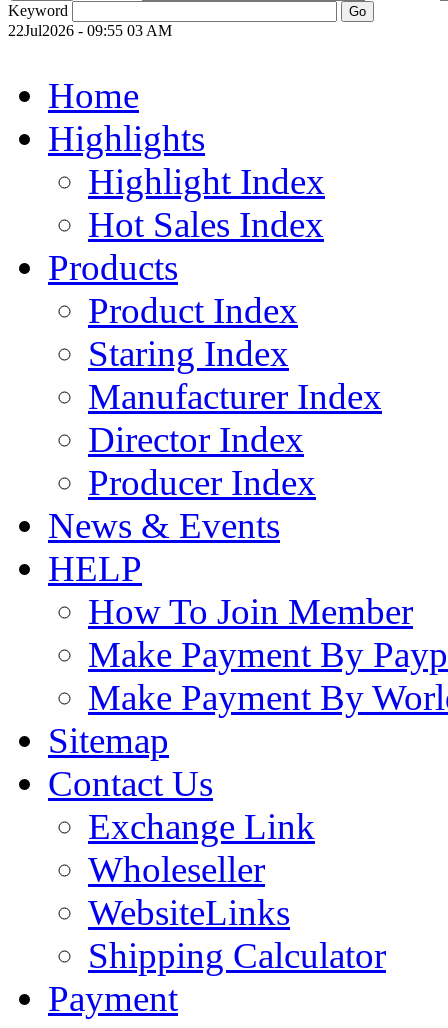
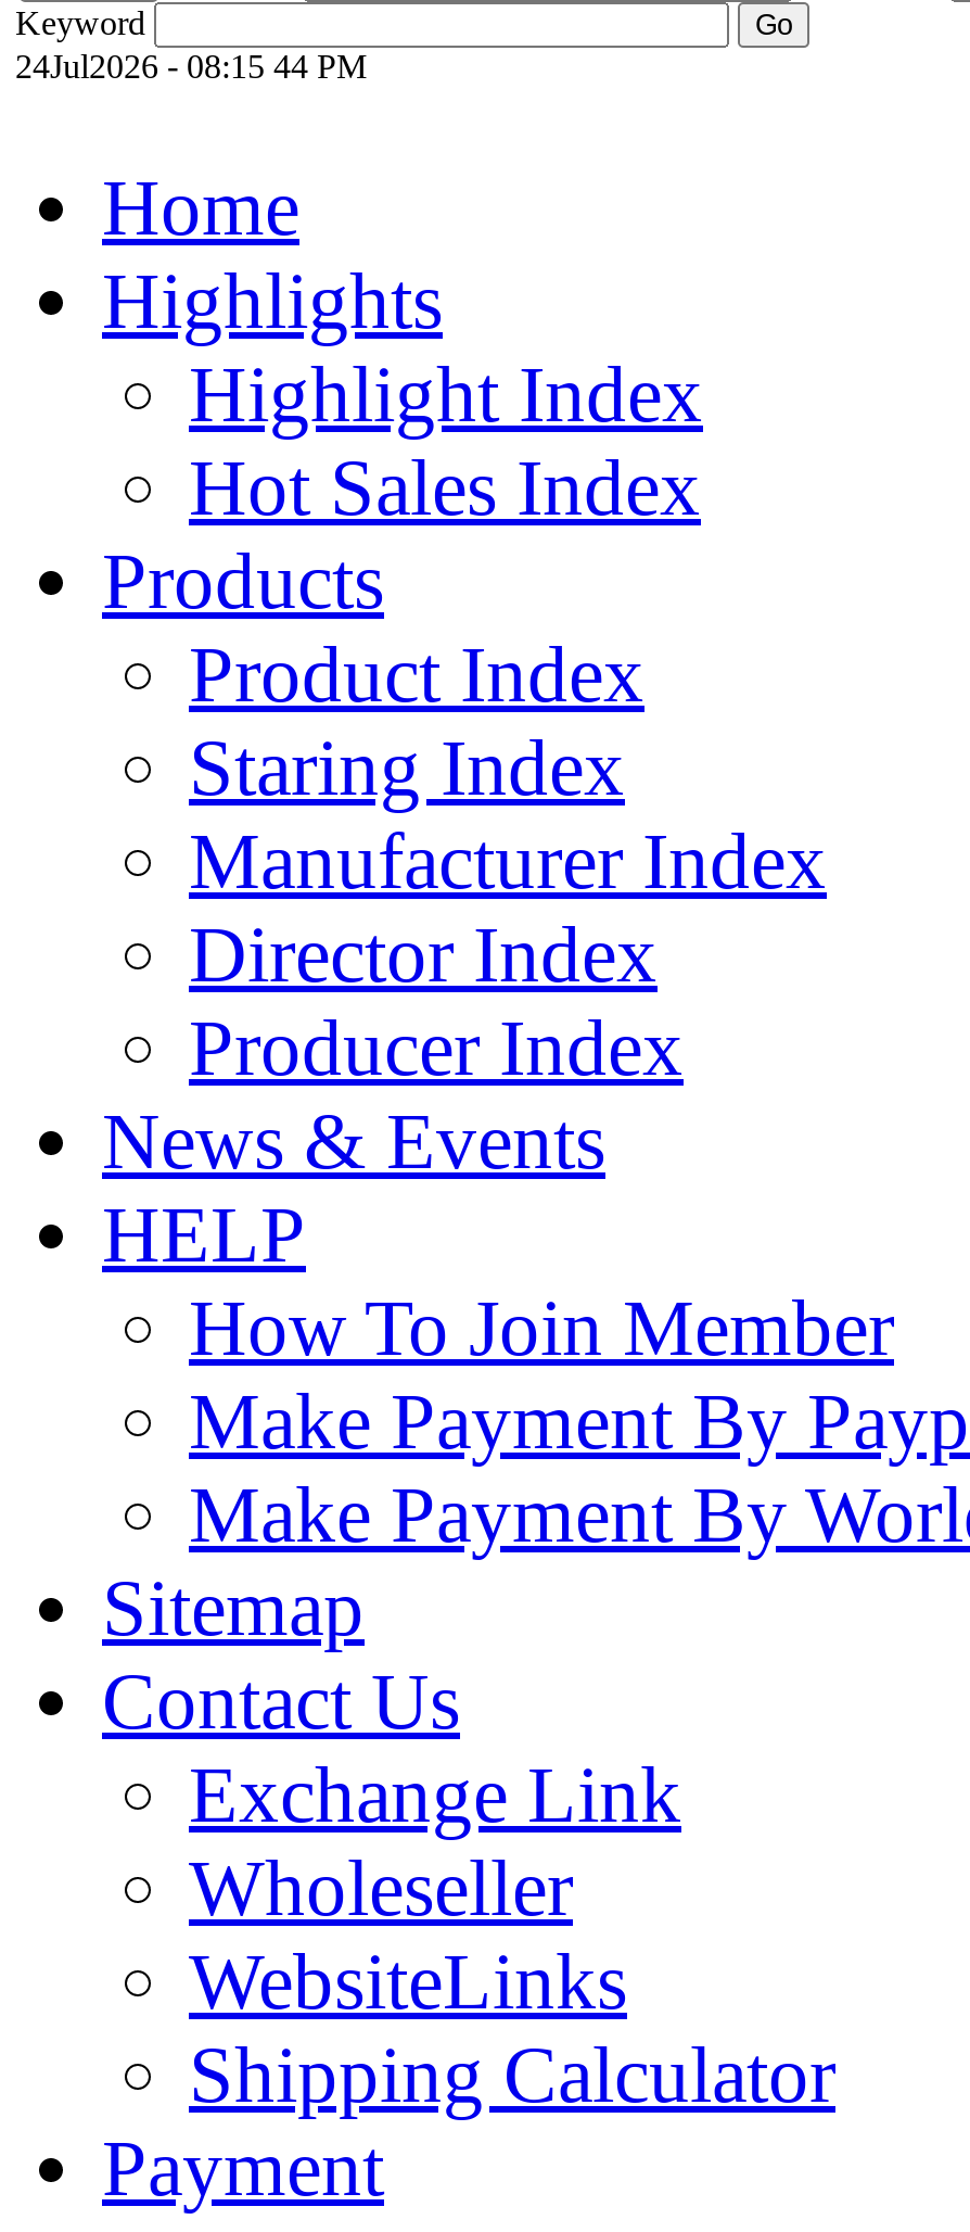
[8,22,172,39] 22Jul2026 - 09:55 03 AM -> [15,48,367,85] 24Jul2026 - 08:15 44 PM

